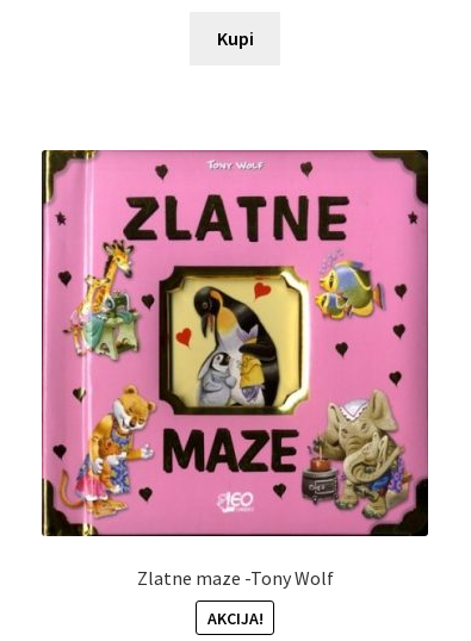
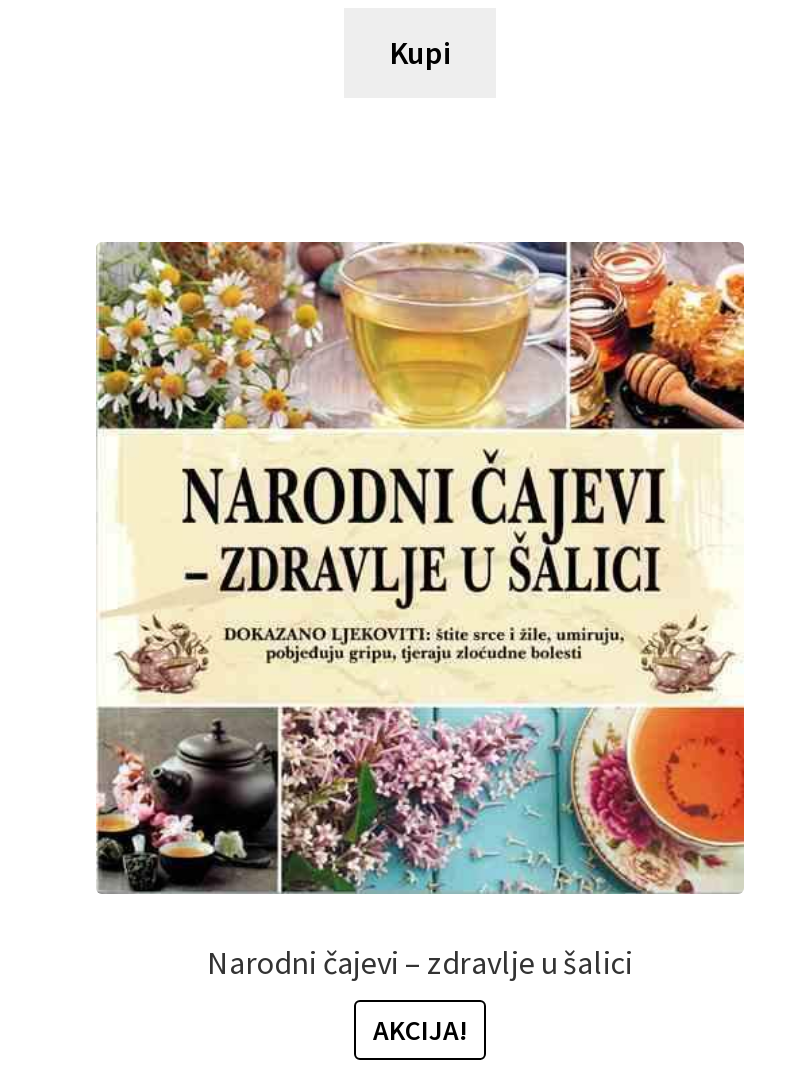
[41,149,429,590] [image] | Zlatne maze -Tony Wolf -> [96,241,746,983] [image] | Narodni čajevi – zdravlje u šalici

